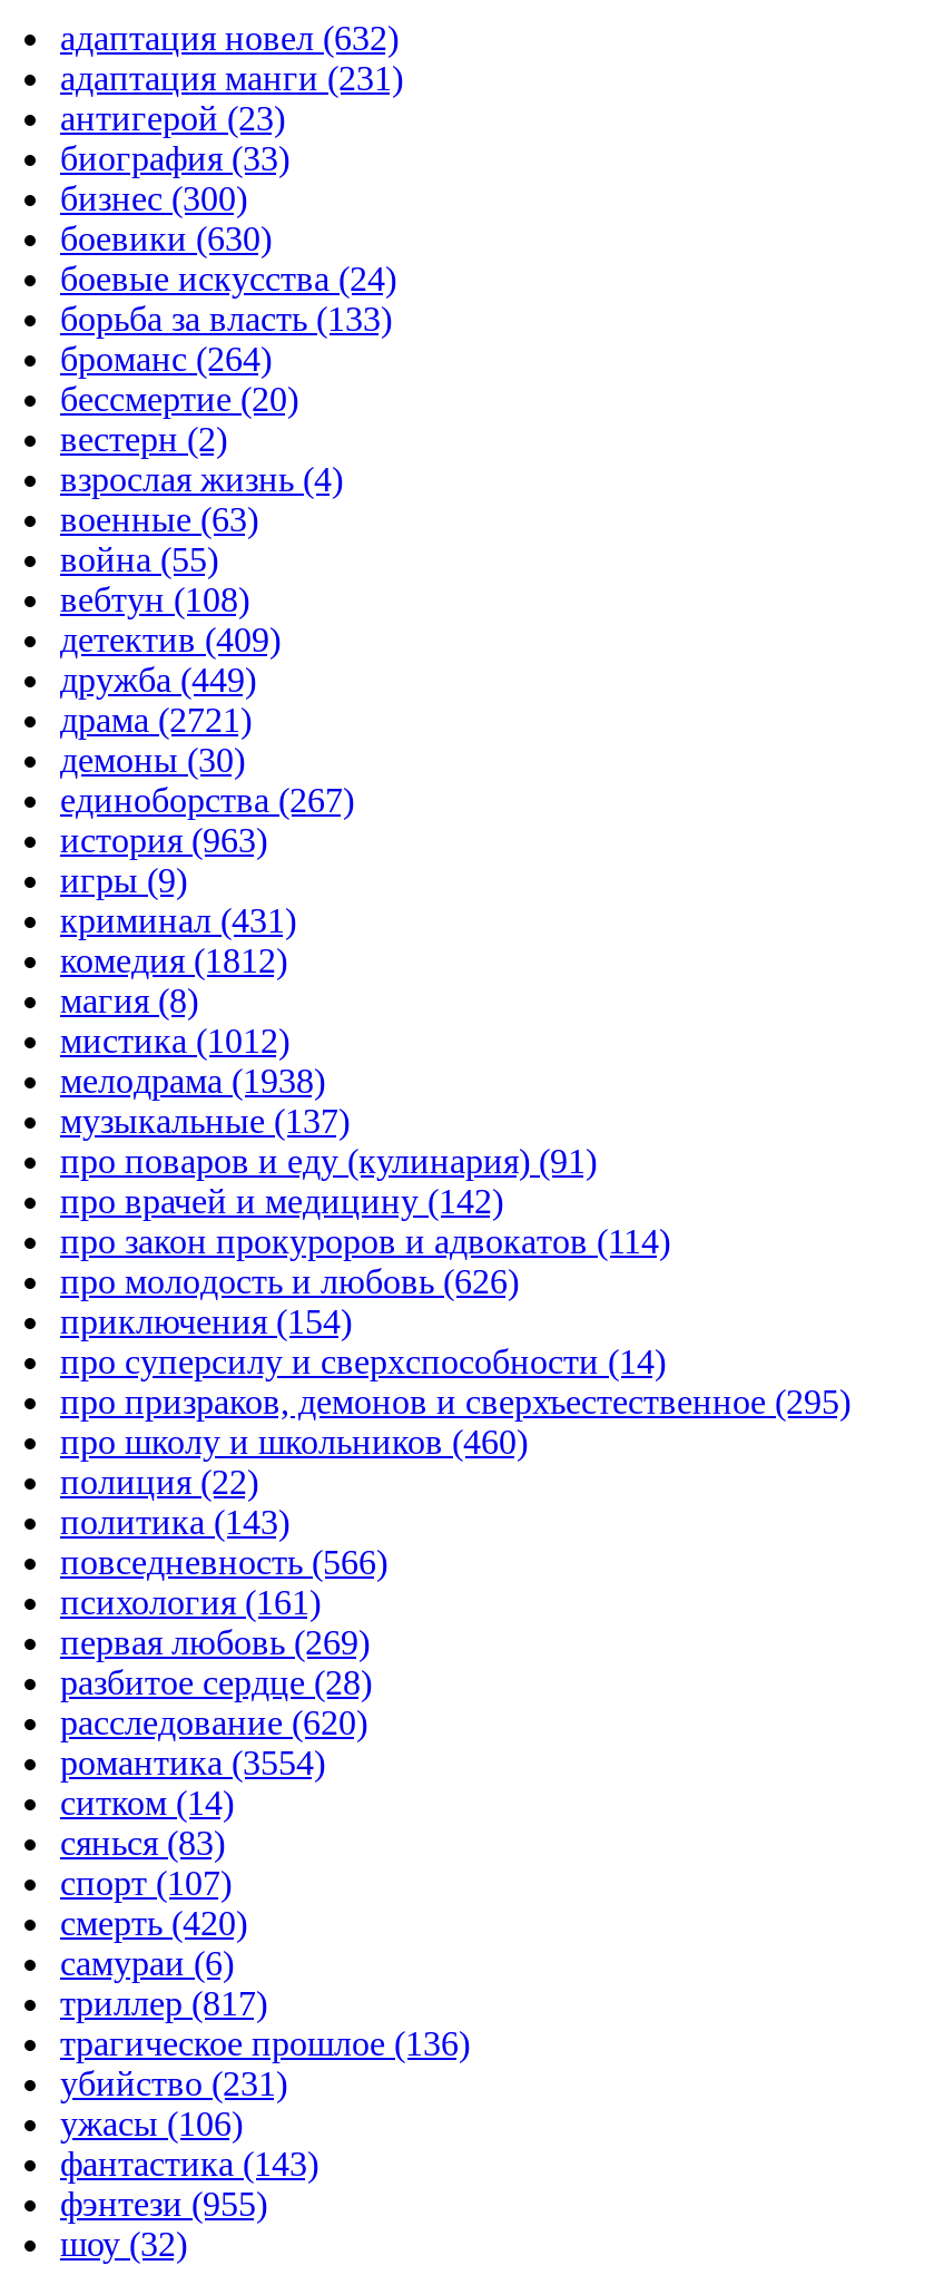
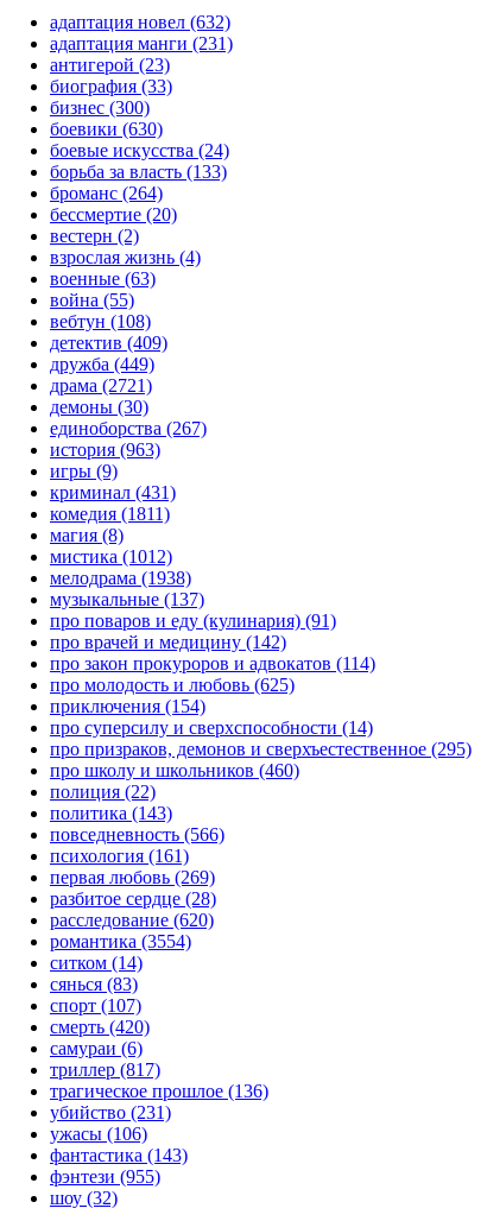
[60,941,287,979] комедия (1812) -> [50,503,170,524] комедия (1811)
[60,1262,519,1300] про молодость и любовь (626) -> [50,674,295,695] про молодость и любовь (625)

